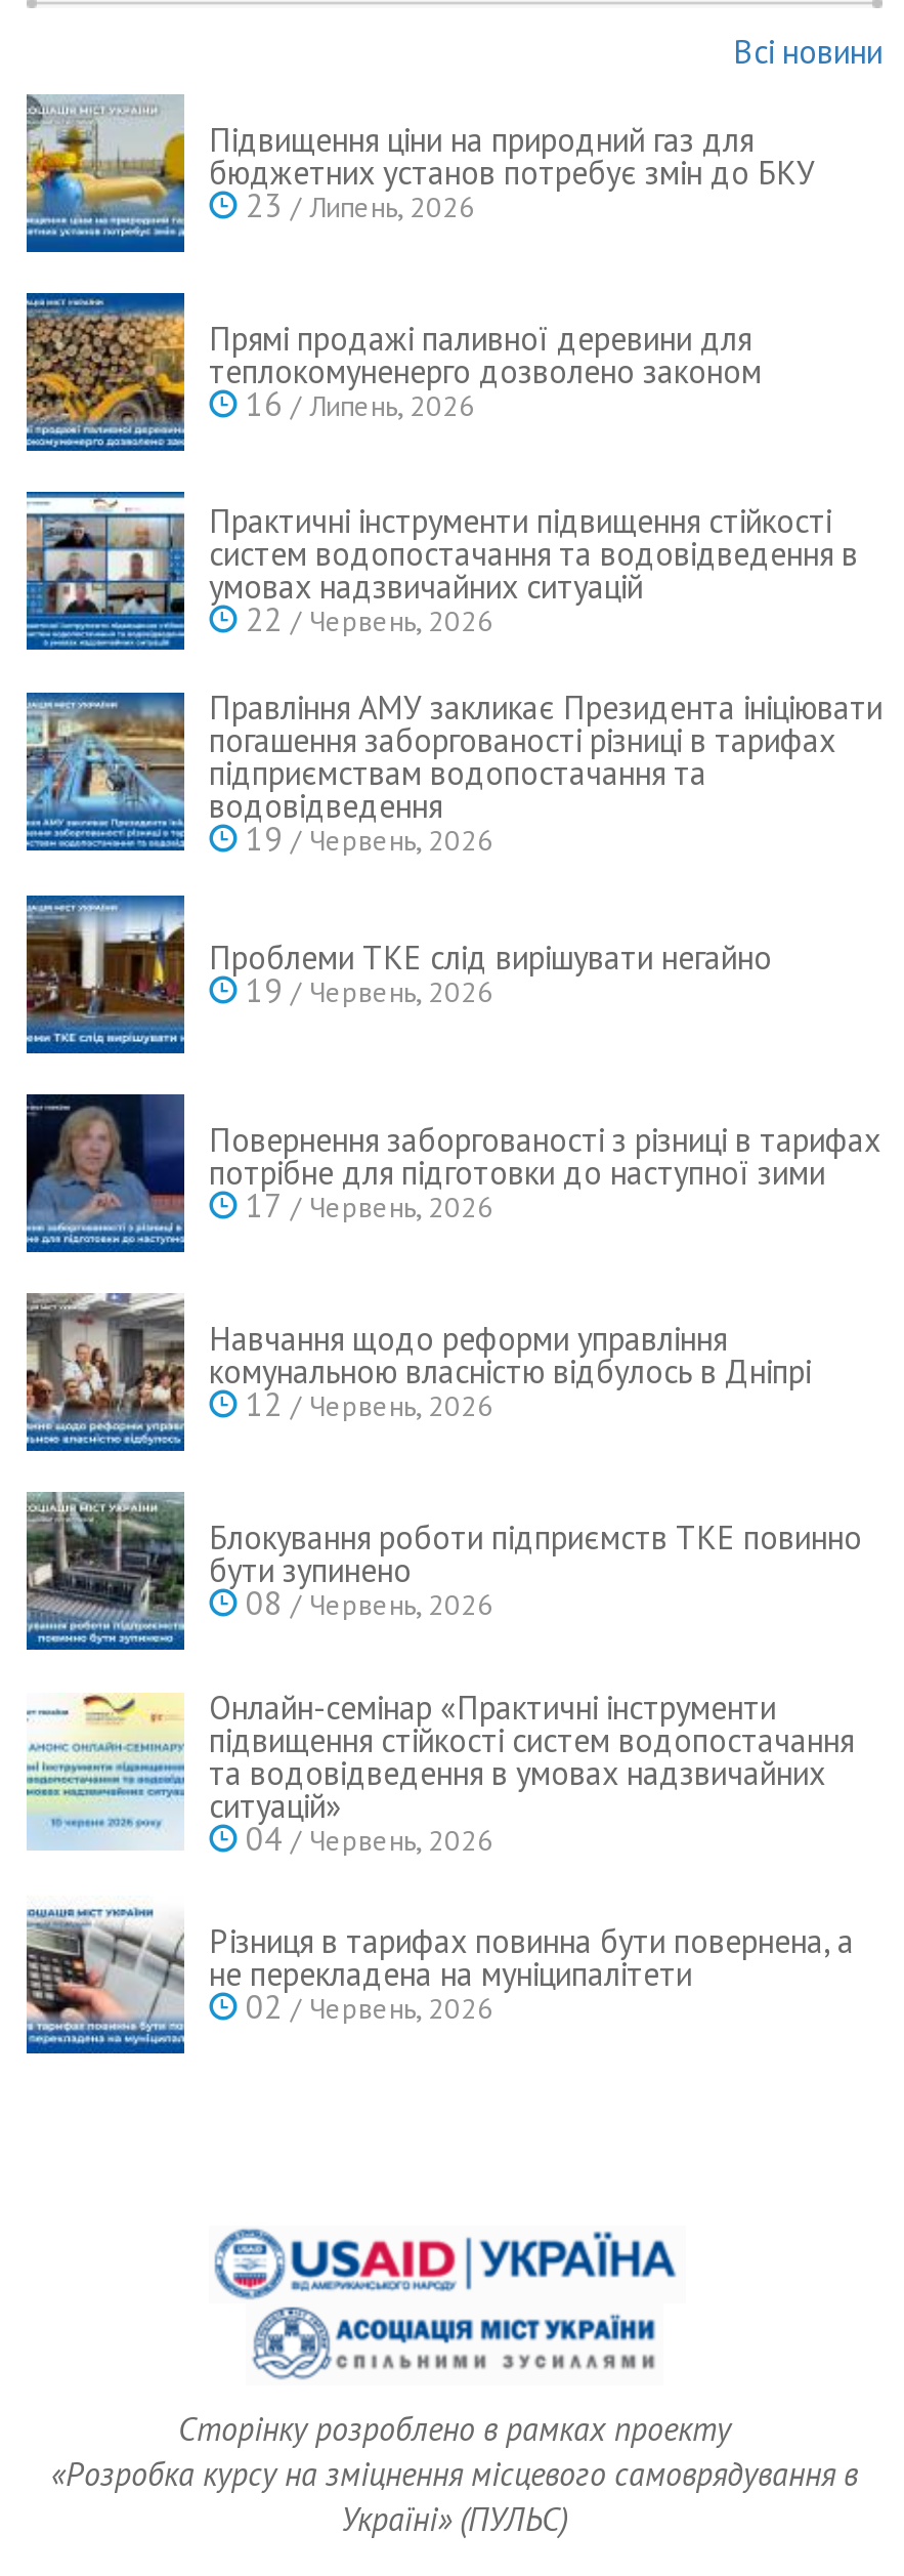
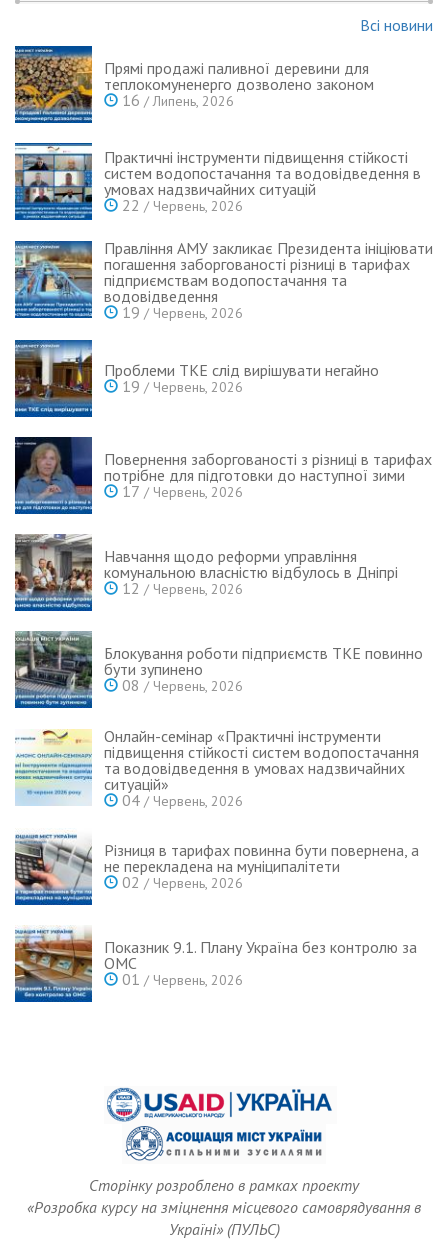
[25,96,815,250] [image] | Підвищення ціни на природний газ для | бюджетних установ потребує змін до БКУ | 23/ Липень, 2026 -> none
moved [23,291,883,1993] -> [13,45,433,875]: [image] | Прямі продажі паливної деревини для | теплокомуненерго дозволено законом | ... | Різниця в тарифах повинна бути повернена, а | не перекладена на муніципалітети
none -> [14,928,417,997] [image] | Показник 9.1. Плану Україна без контролю за | ОМС | 01 / Червень, 2026

